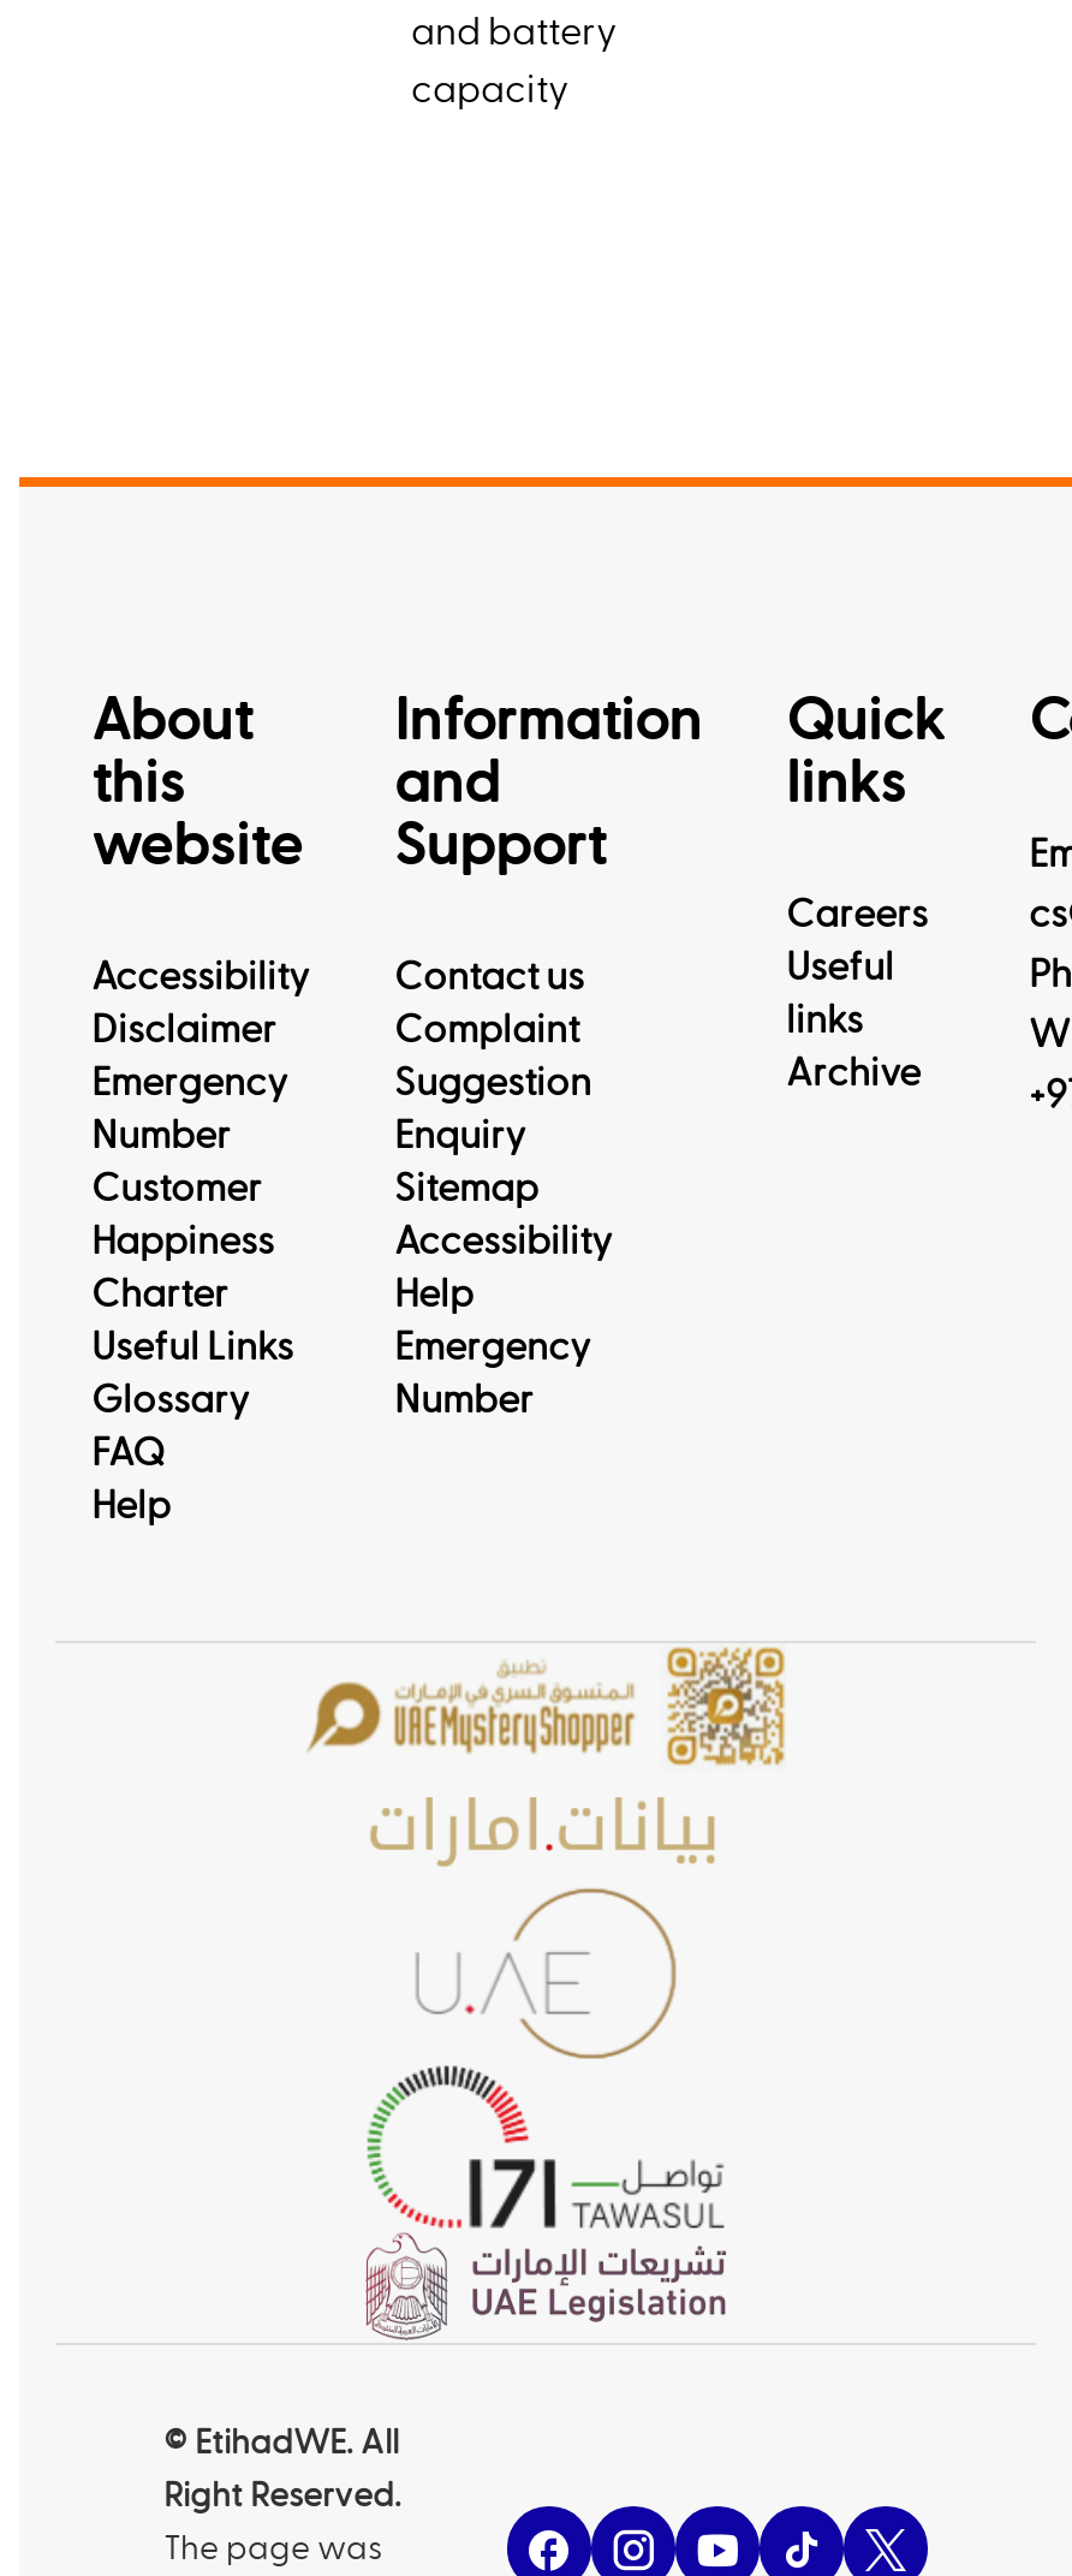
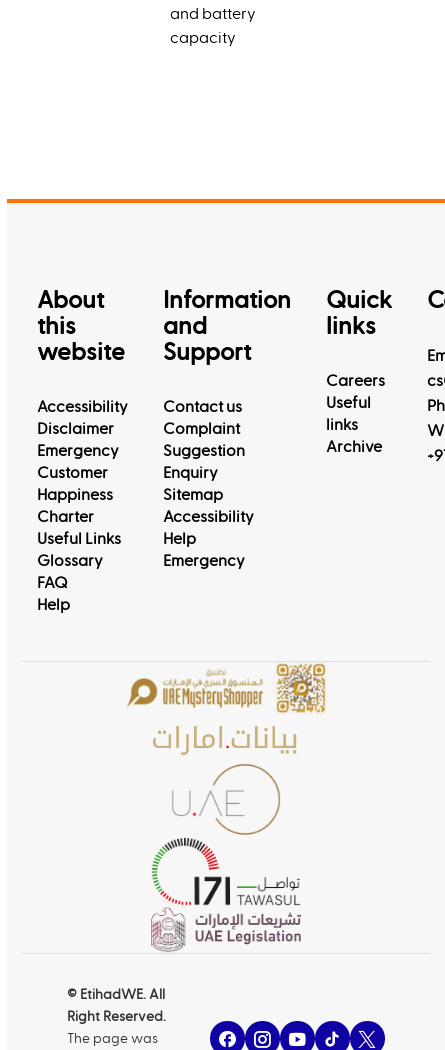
[91,1117,231,1155] Number -> none
[394,1381,534,1420] Number -> none

